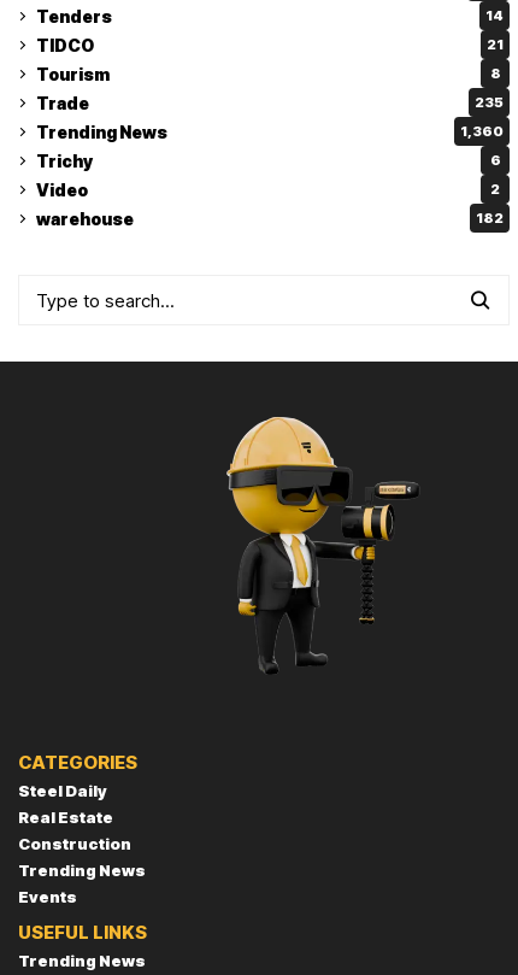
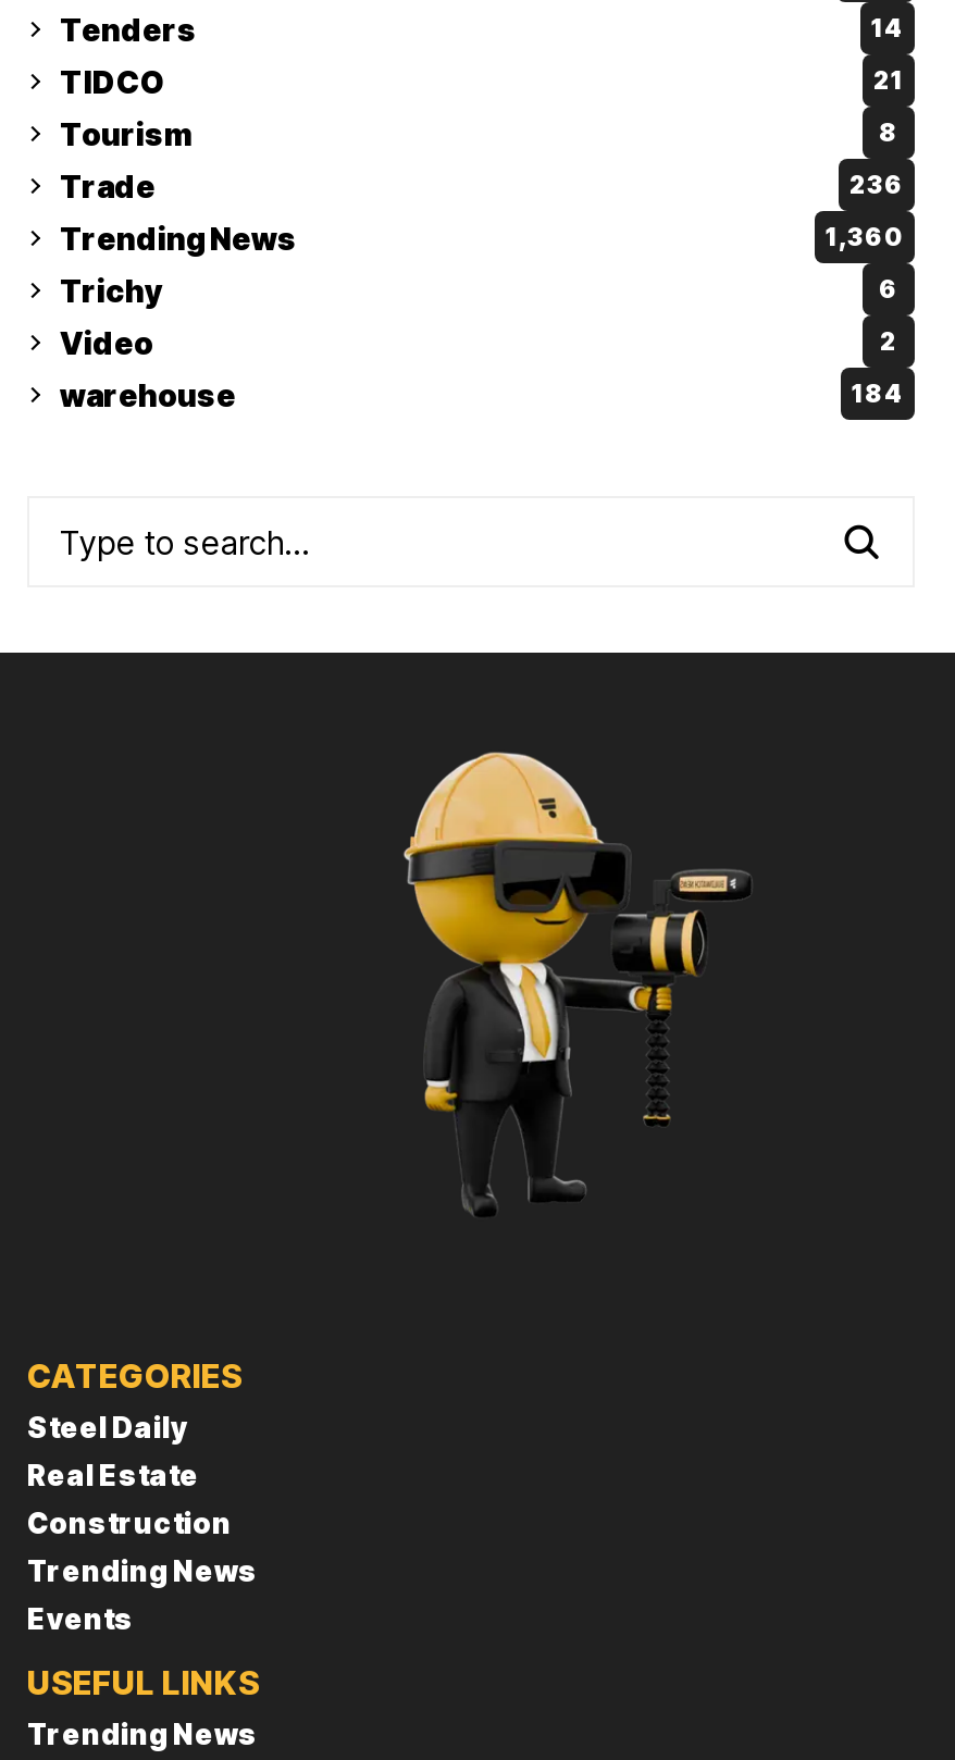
[475,94,504,111] 235 -> [849,170,904,201] 236
[476,210,504,227] 182 -> [852,379,904,409] 184

